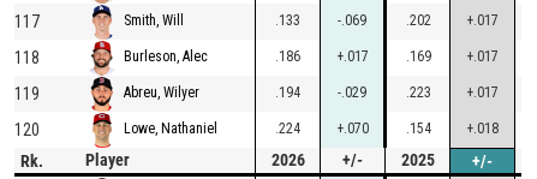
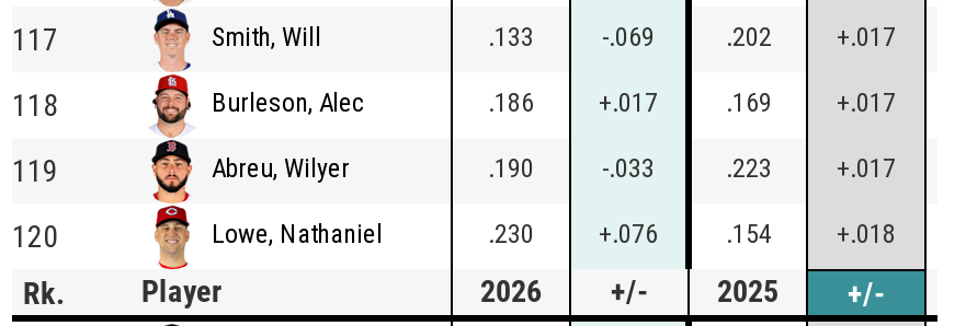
[275,84,300,100] .194 -> [488,152,534,183] .190
[338,84,366,100] -.029 -> [602,152,655,183] -.033
[275,120,300,136] .224 -> [488,218,534,249] .230
[336,120,368,136] +.070 -> [599,218,658,249] +.076

